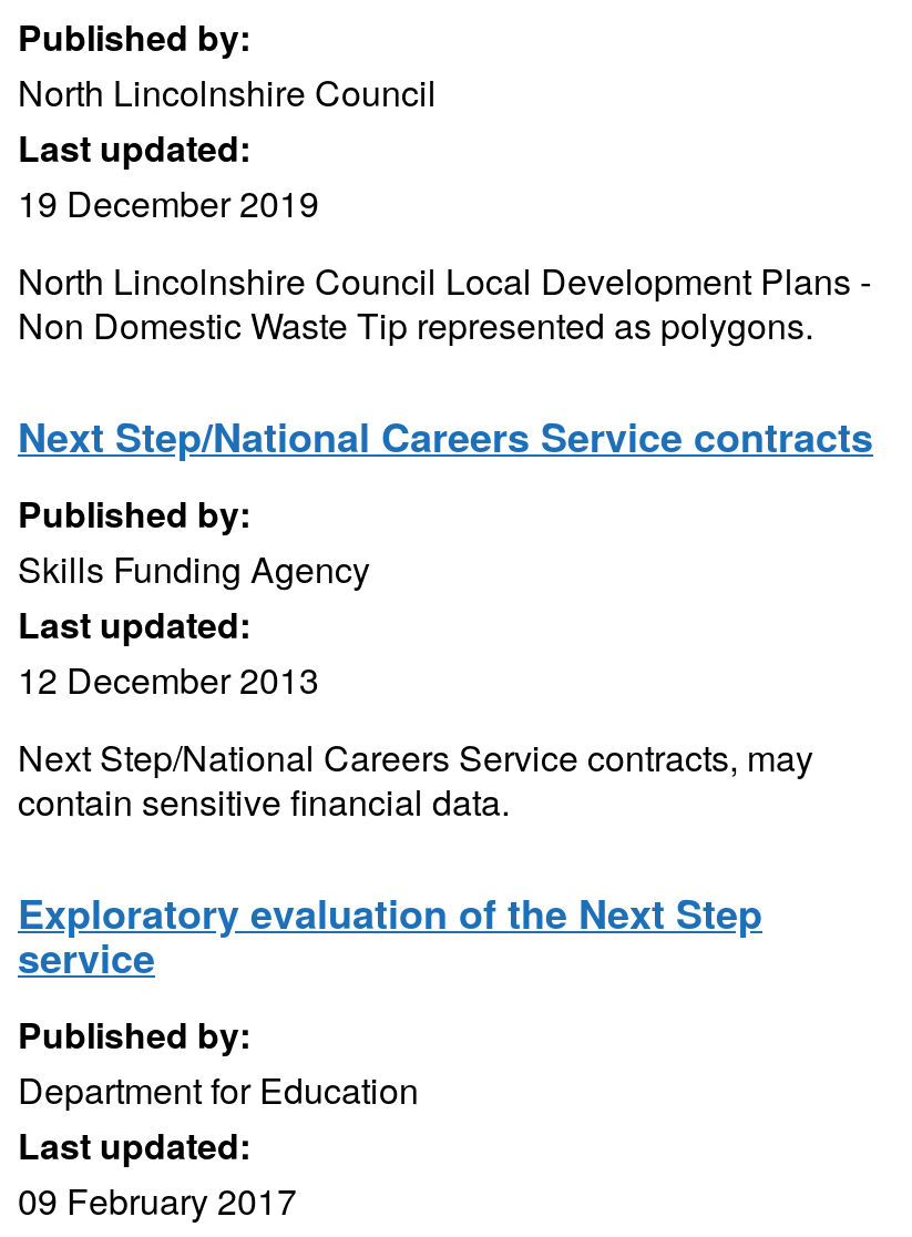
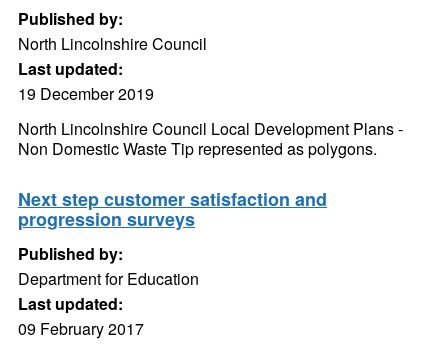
[18,408,873,986] Next Step/National Careers Service contracts | Published by: | Skills Funding Agency | Last updated: | 12 December 2013 | Next Step/National Careers Service contracts, may | contain sensitive financial data. | Exploratory evaluation of the Next Step | service -> [18,186,327,232] Next step customer satisfaction and | progression surveys

